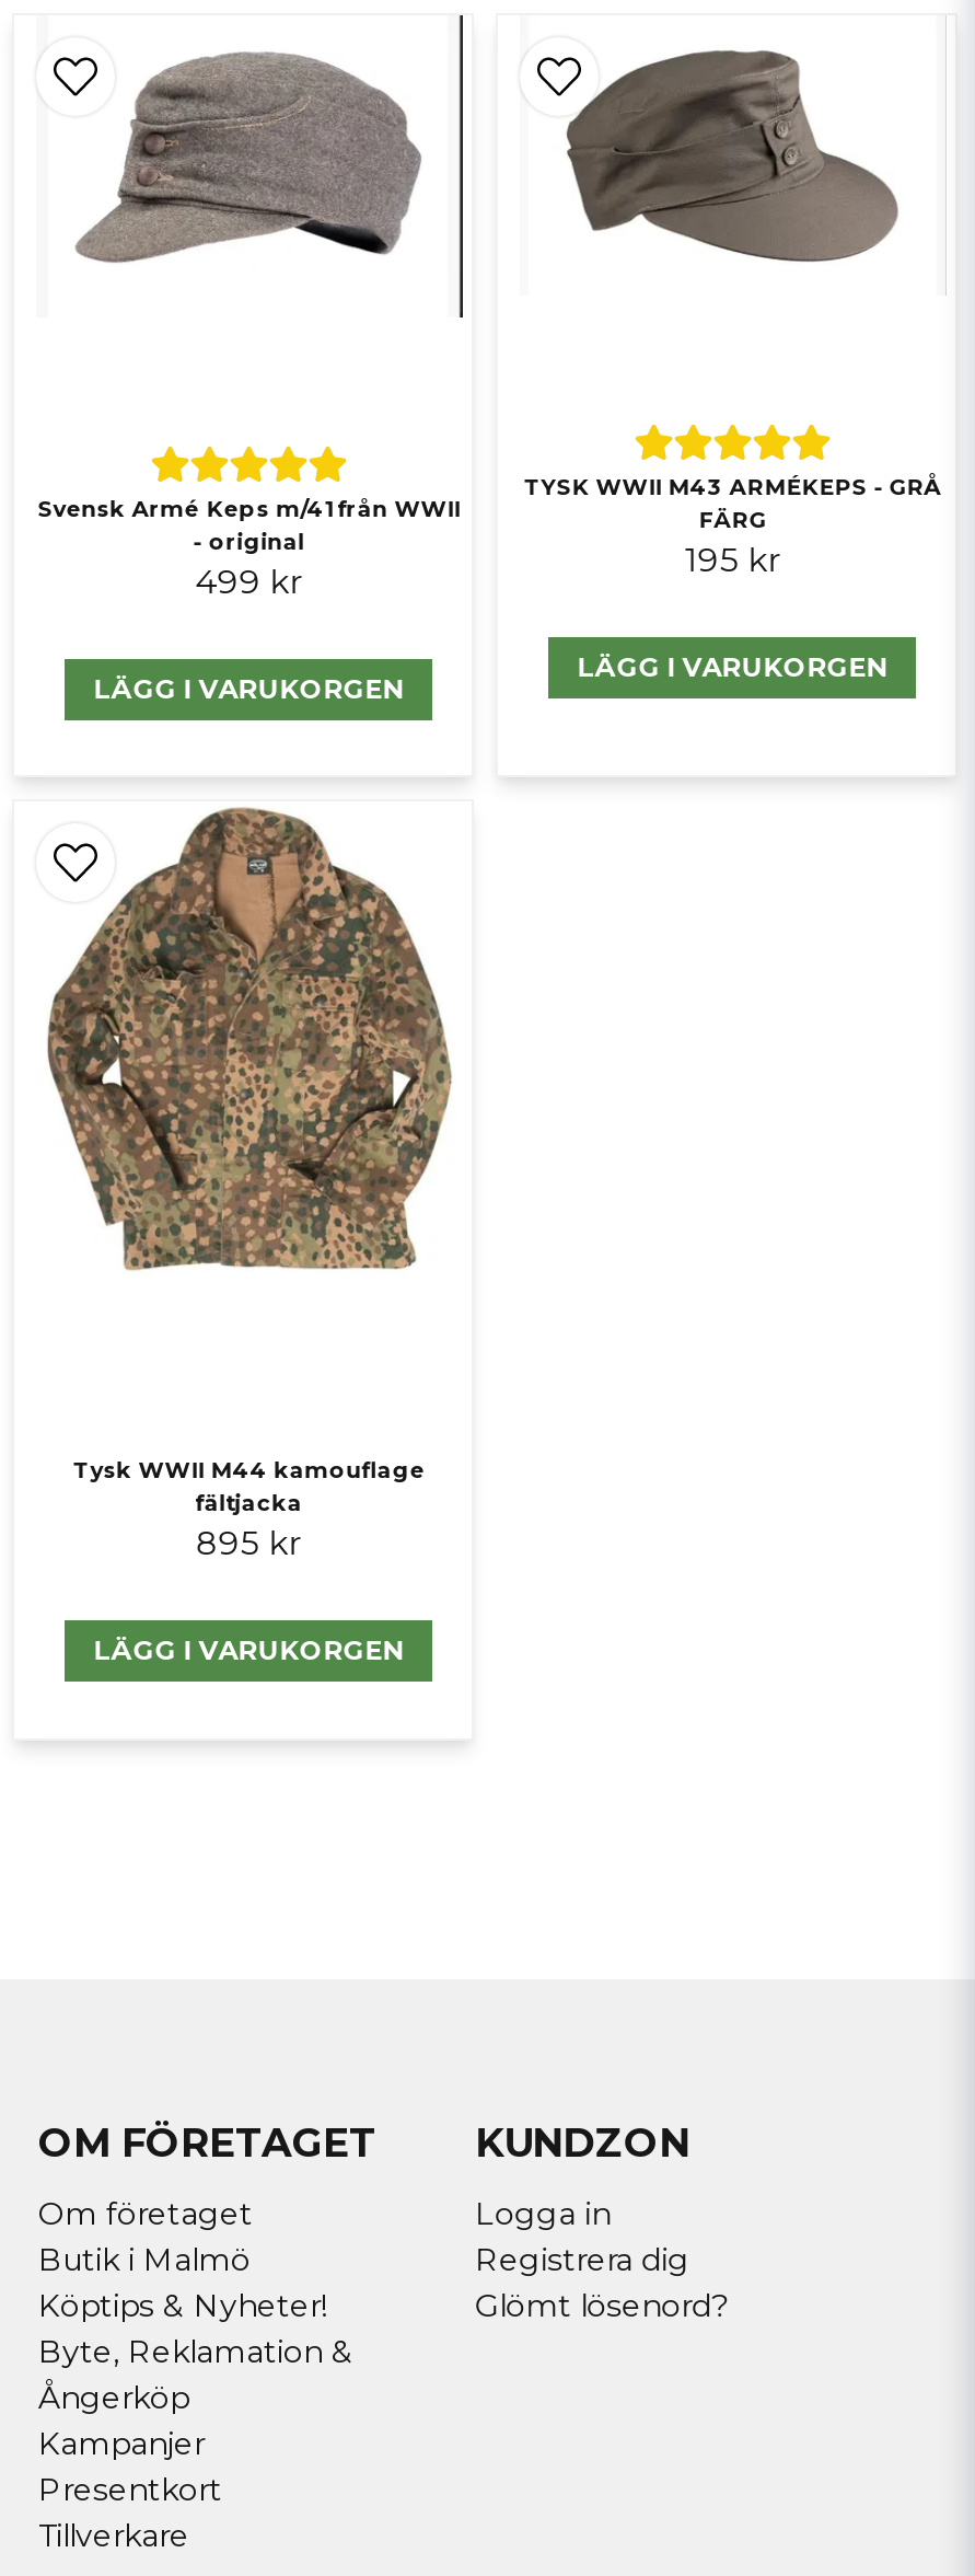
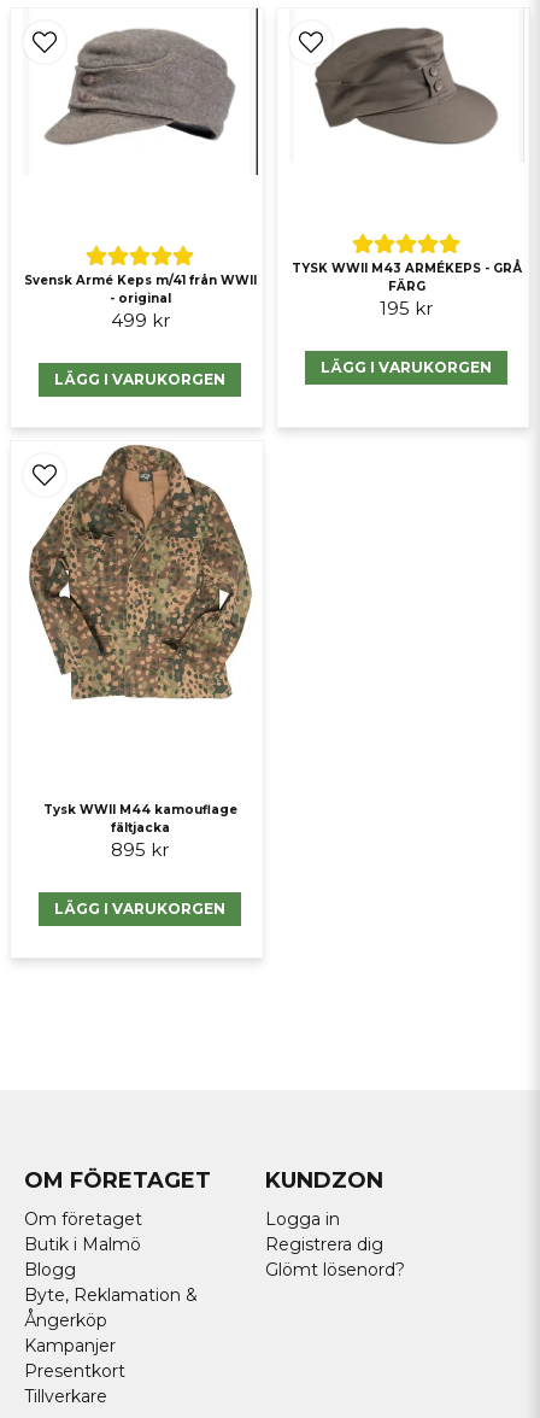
[38,2286,327,2325] Köptips & Nyheter! -> [24,1259,76,1281] Blogg

